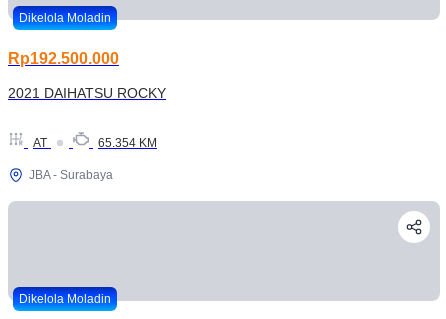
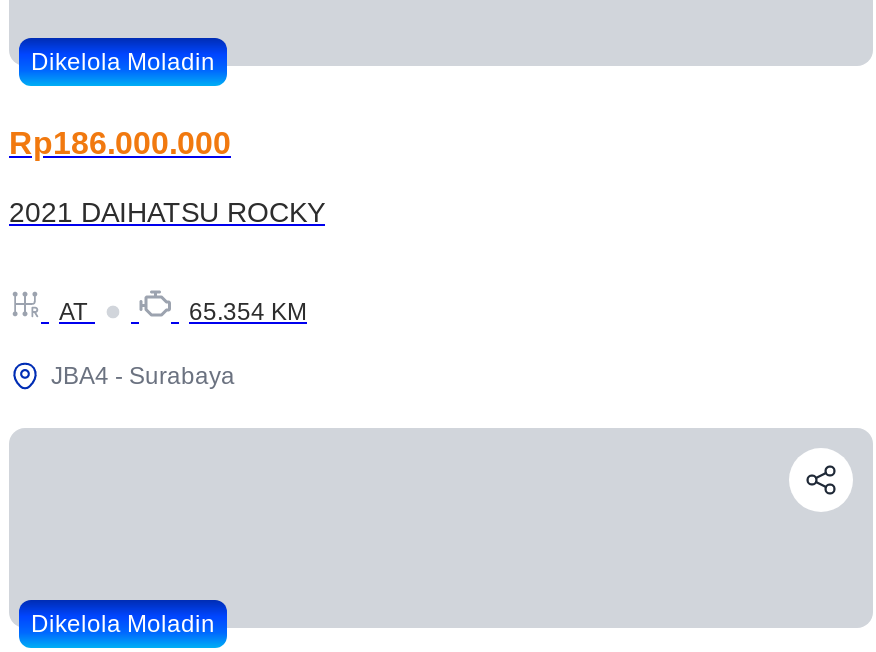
[8,50,119,67] Rp192.500.000 -> [9,126,231,160] Rp186.000.000
[29,168,113,182] JBA - Surabaya -> [51,363,235,391] JBA4 - Surabaya

